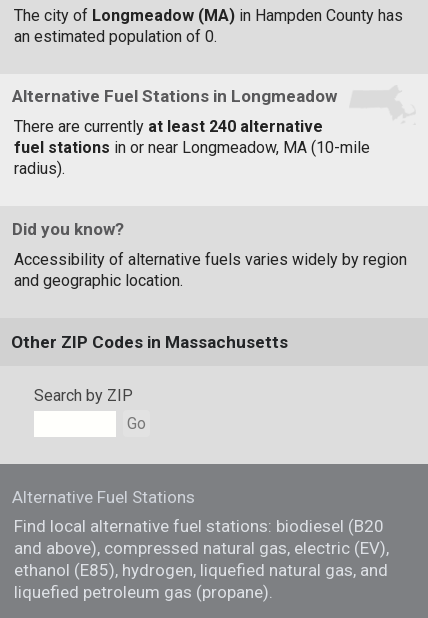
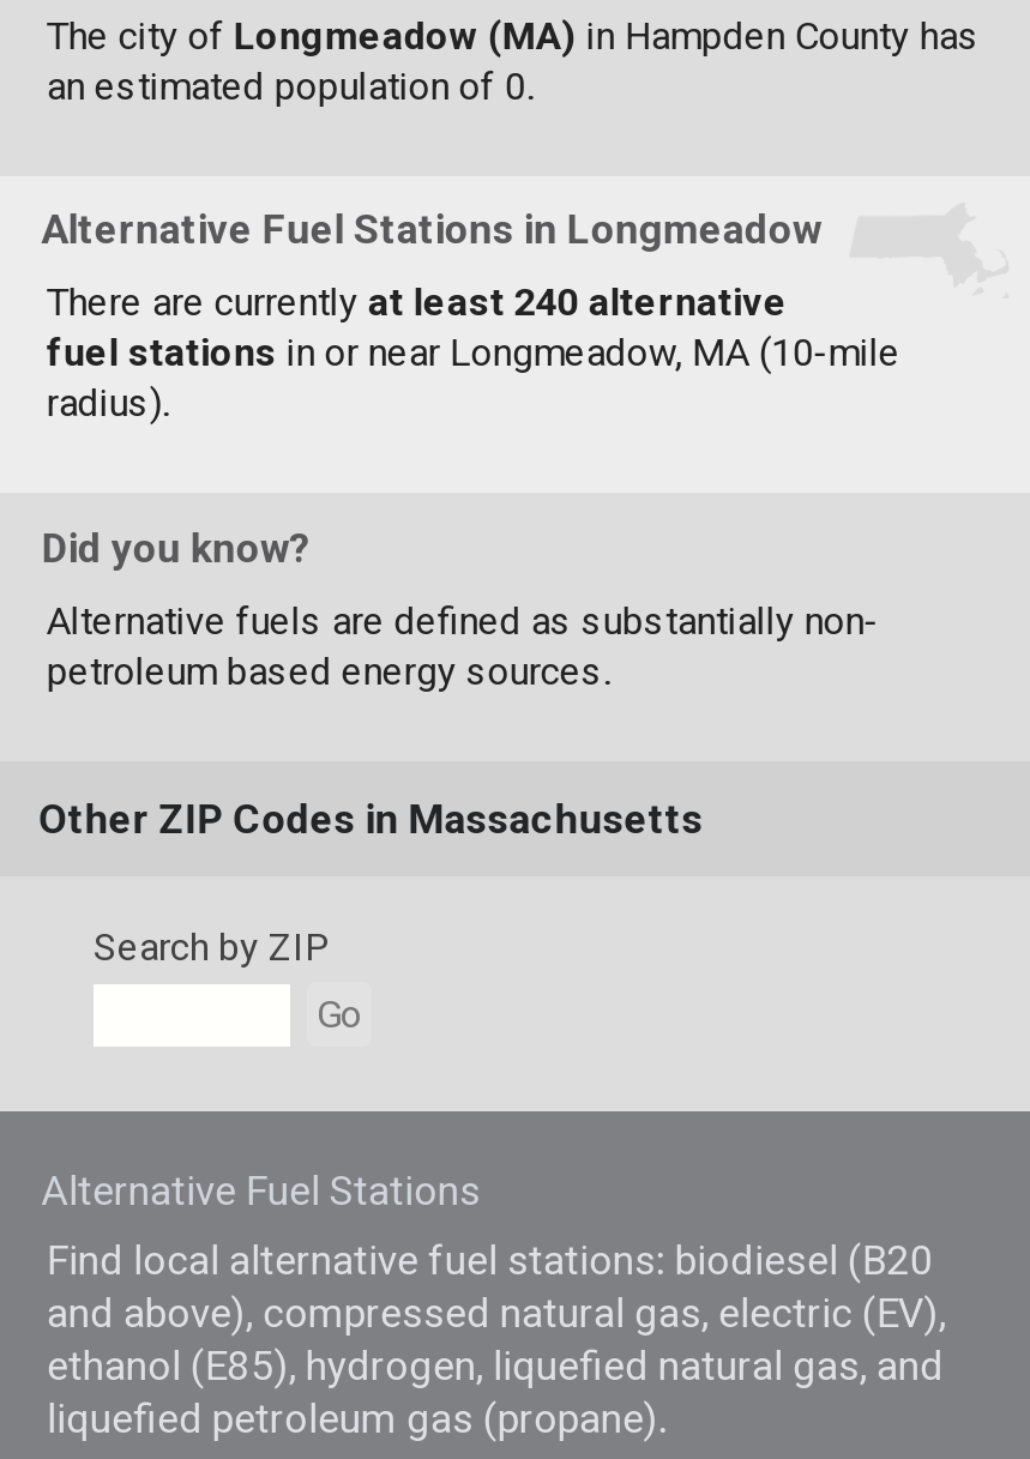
[14,250,407,290] Accessibility of alternative fuels varies widely by region | and geographic location. -> [47,597,879,693] Alternative fuels are defined as substantially non- | petroleum based energy sources.

